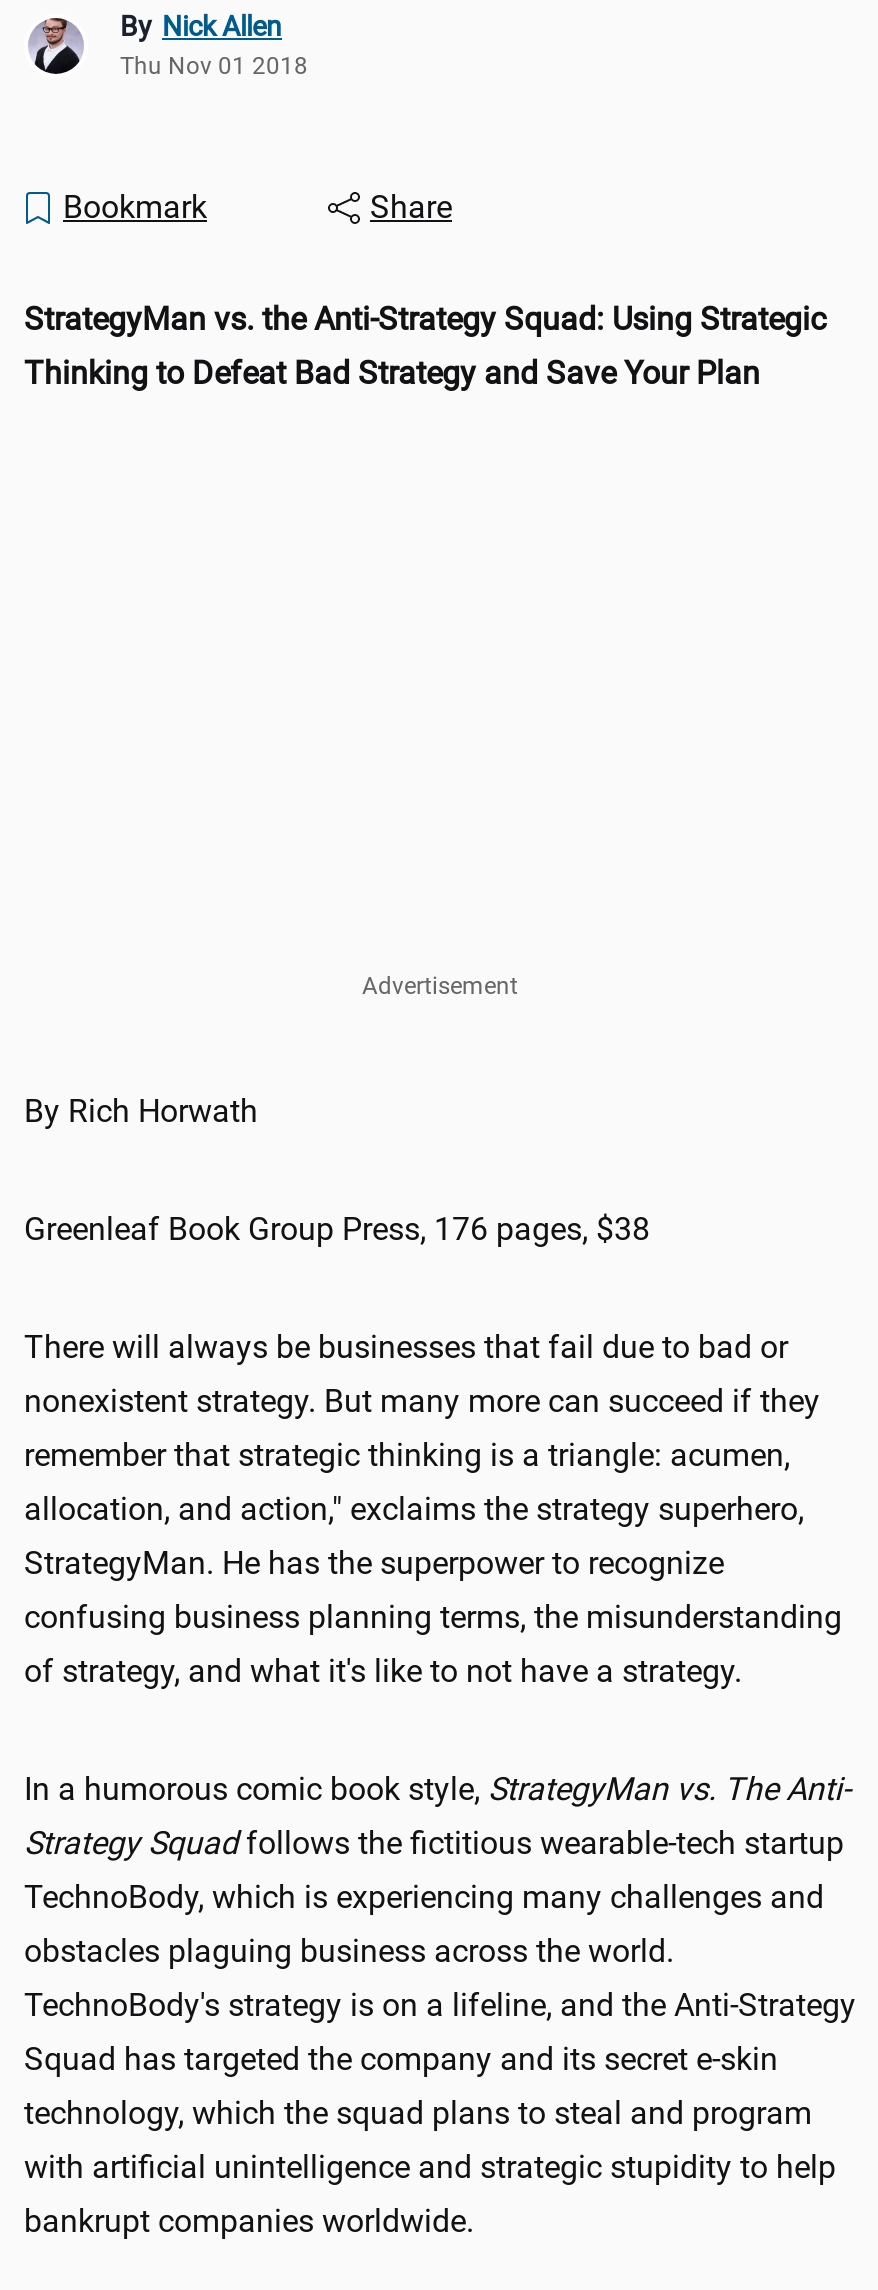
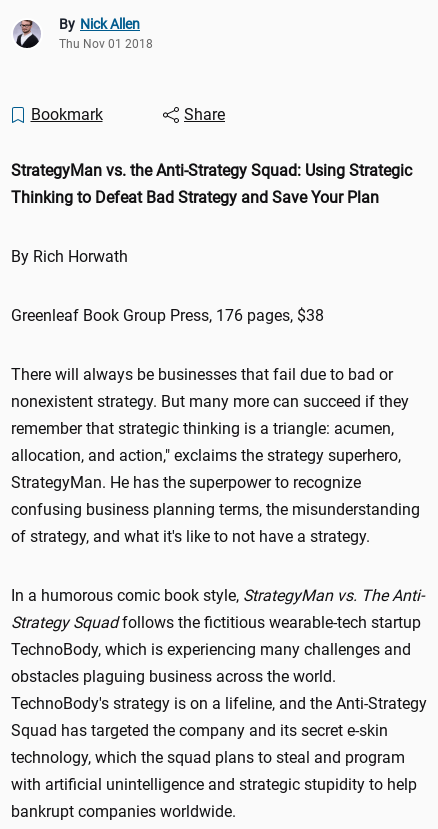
[362,972,518,1000] Advertisement -> none

